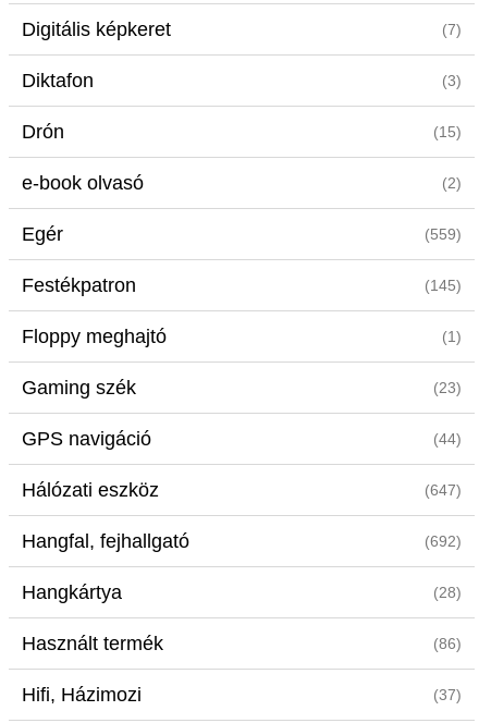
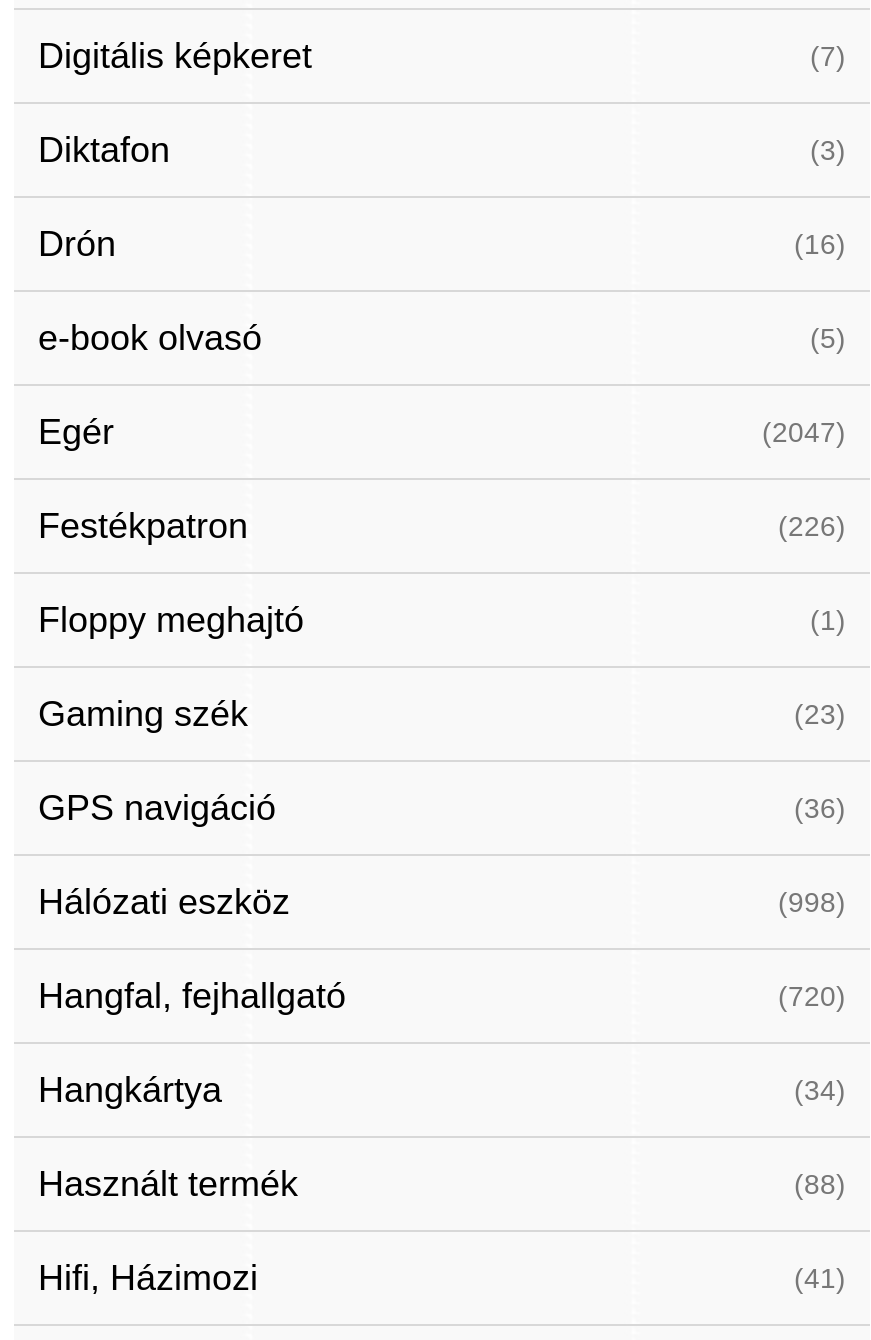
[433,123,462,140] (15) -> [794,228,846,260] (16)
[442,174,462,192] (2) -> [810,322,846,354] (5)
[425,225,462,243] (559) -> [762,416,846,448] (2047)
[425,277,462,294] (145) -> [778,510,846,542] (226)
[433,430,462,448] (44) -> [794,792,846,824] (36)
[425,481,462,499] (647) -> [778,886,846,918] (998)
[425,532,462,550] (692) -> [778,980,846,1012] (720)
[433,584,462,601] (28) -> [794,1074,846,1106] (34)
[433,635,462,652] (86) -> [794,1168,846,1200] (88)
[433,686,462,703] (37) -> [794,1262,846,1294] (41)

